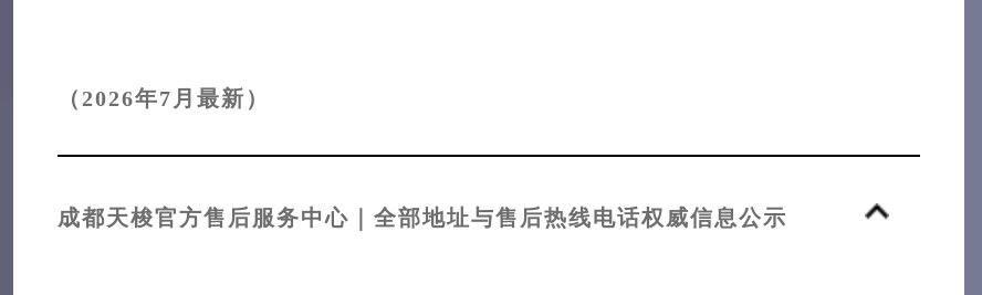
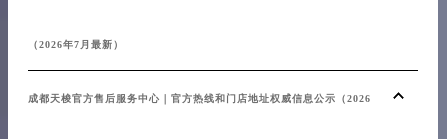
[58,206,787,230] 成都天梭官方售后服务中心｜全部地址与售后热线电话权威信息公示 -> [28,93,371,104] 成都天梭官方售后服务中心｜官方热线和门店地址权威信息公示（2026

